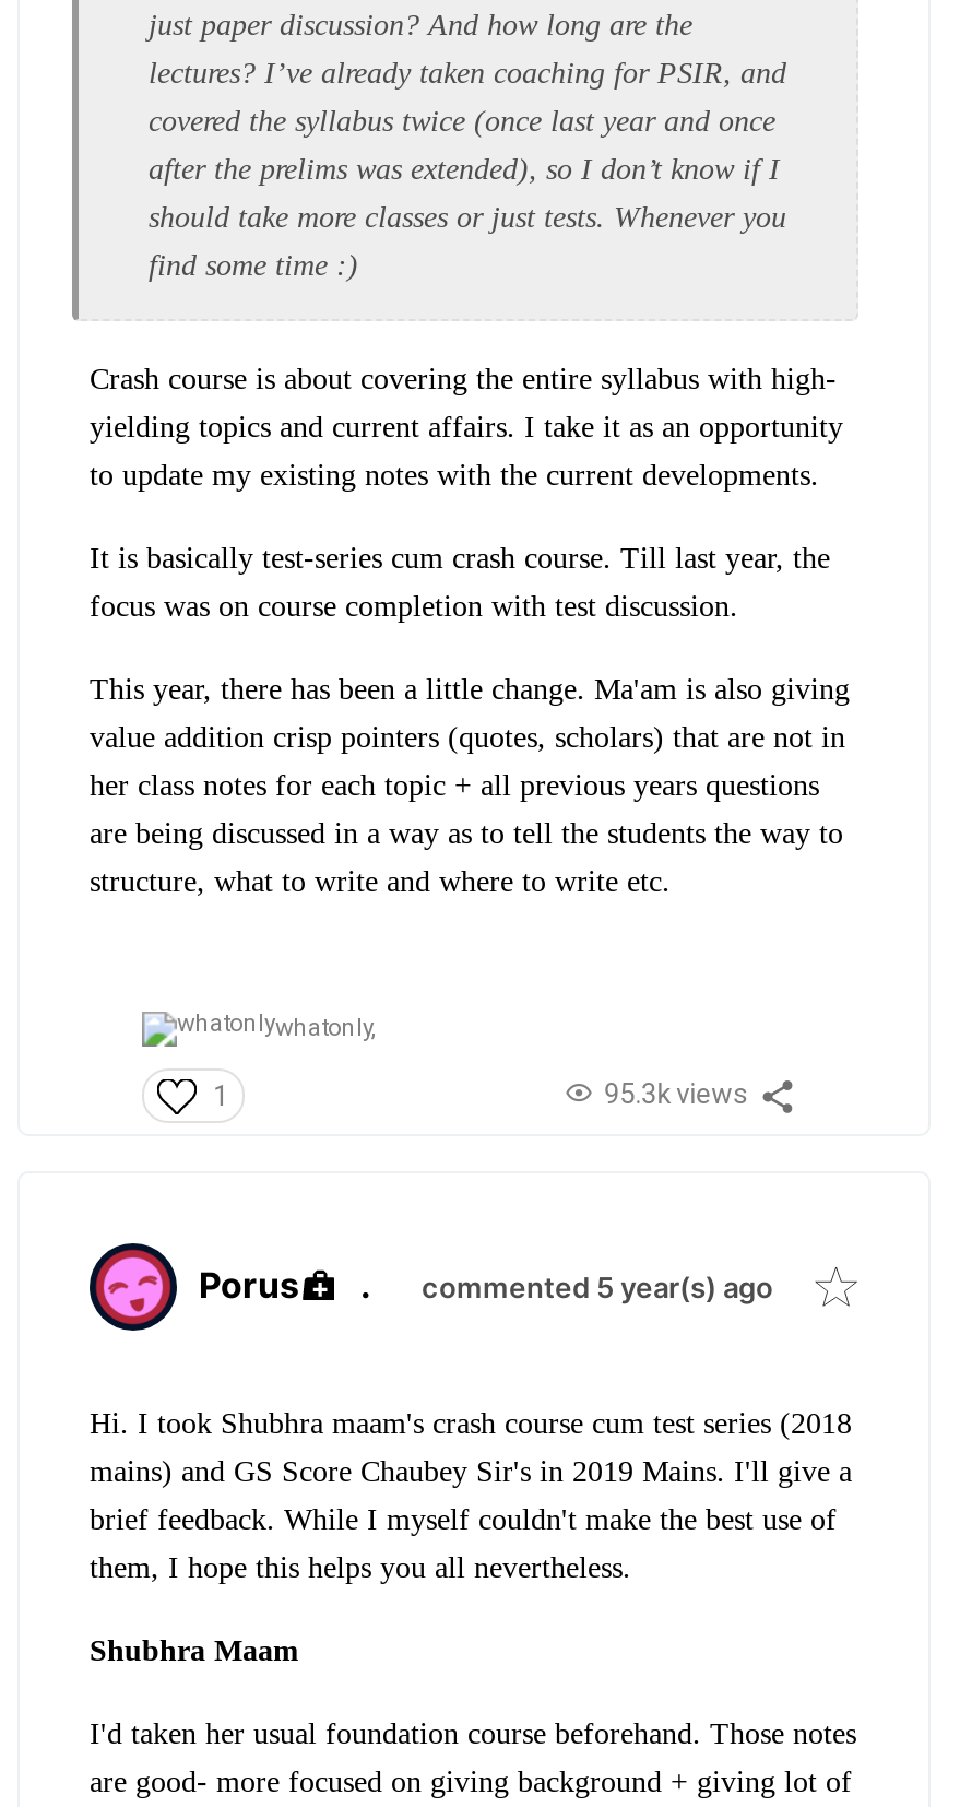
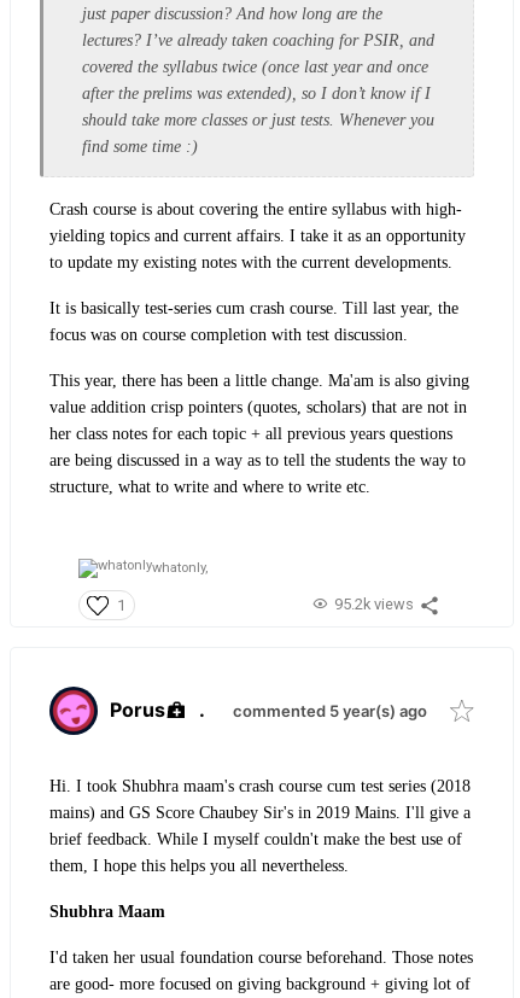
[604,1076,748,1109] 95.3k views -> [334,594,413,613] 95.2k views

